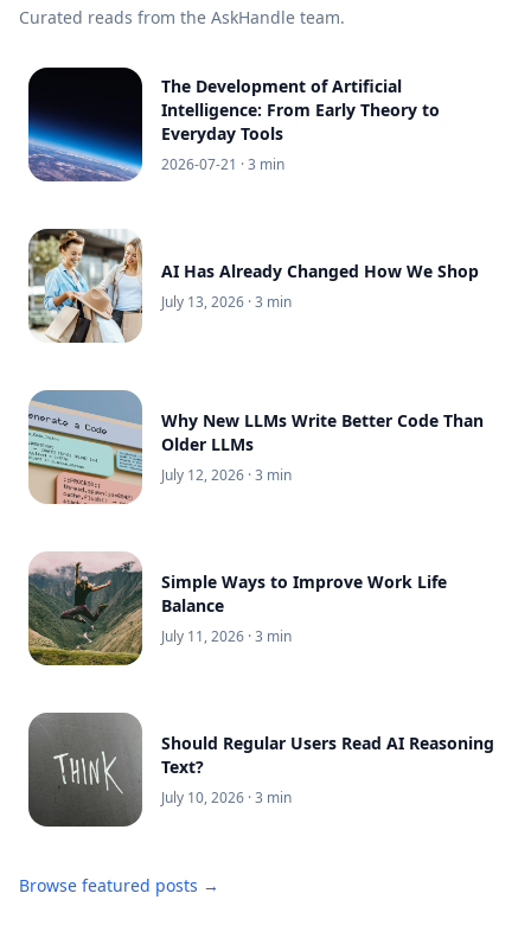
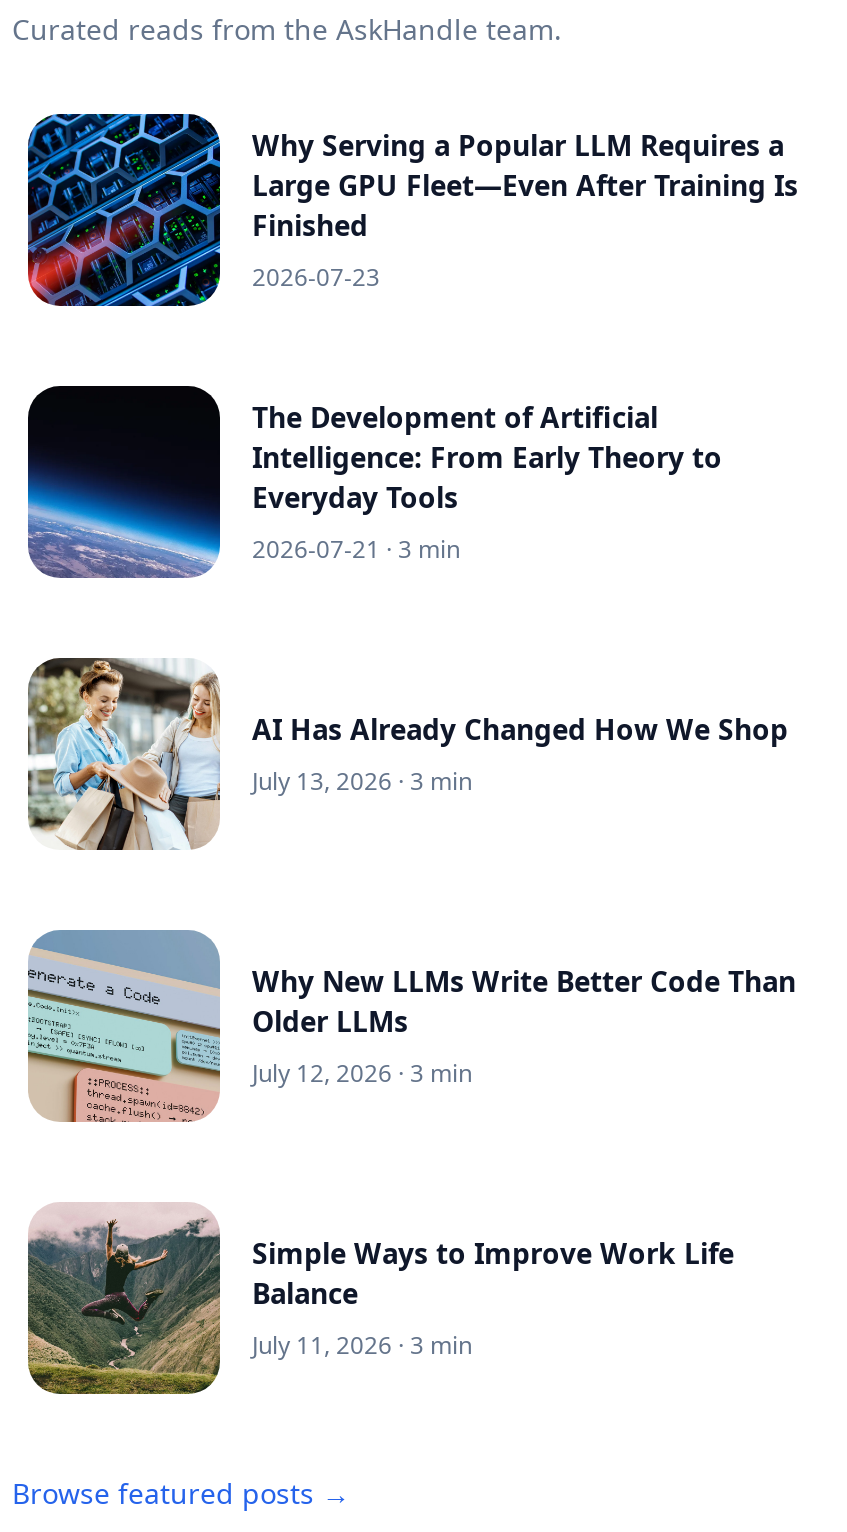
none -> [26,112,798,308] [image] | Why Serving a Popular LLM Requires a | Large GPU Fleet—Even After Training Is | Finished | 2026-07-23
moved [26,75,484,646] -> [24,398,796,1362]: [image] | The Development of Artificial | Intelligence: From Early Theory to | ... | Balance | July 11, 2026 · 3 min
[27,713,494,827] [image] | Should Regular Users Read AI Reasoning | Text? | July 10, 2026 · 3 min -> none

